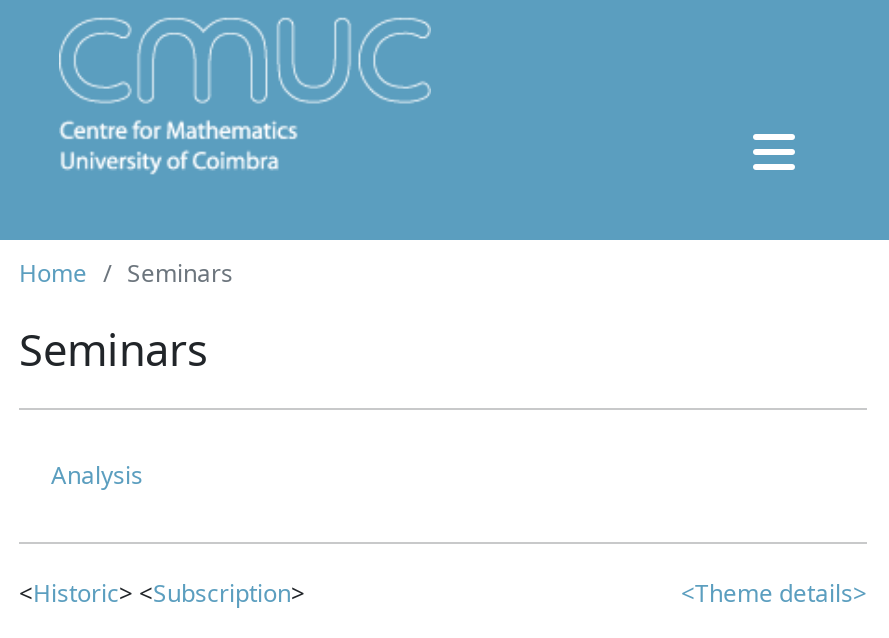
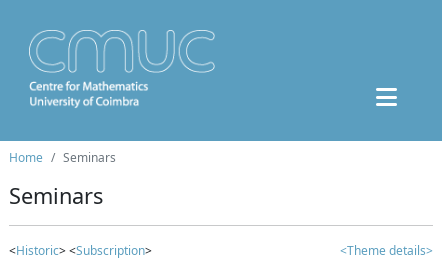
[51,458,143,492] Analysis -> none

